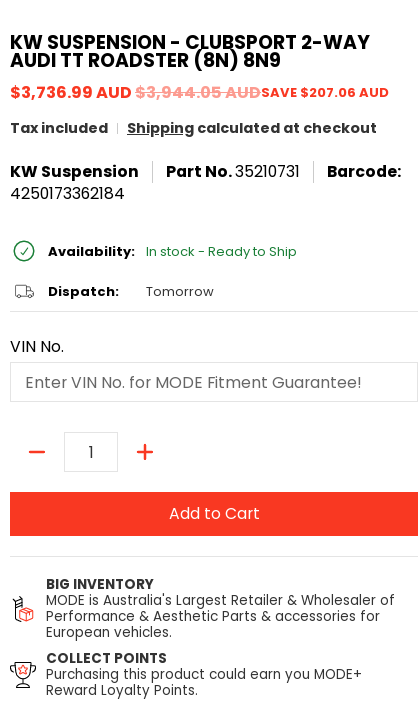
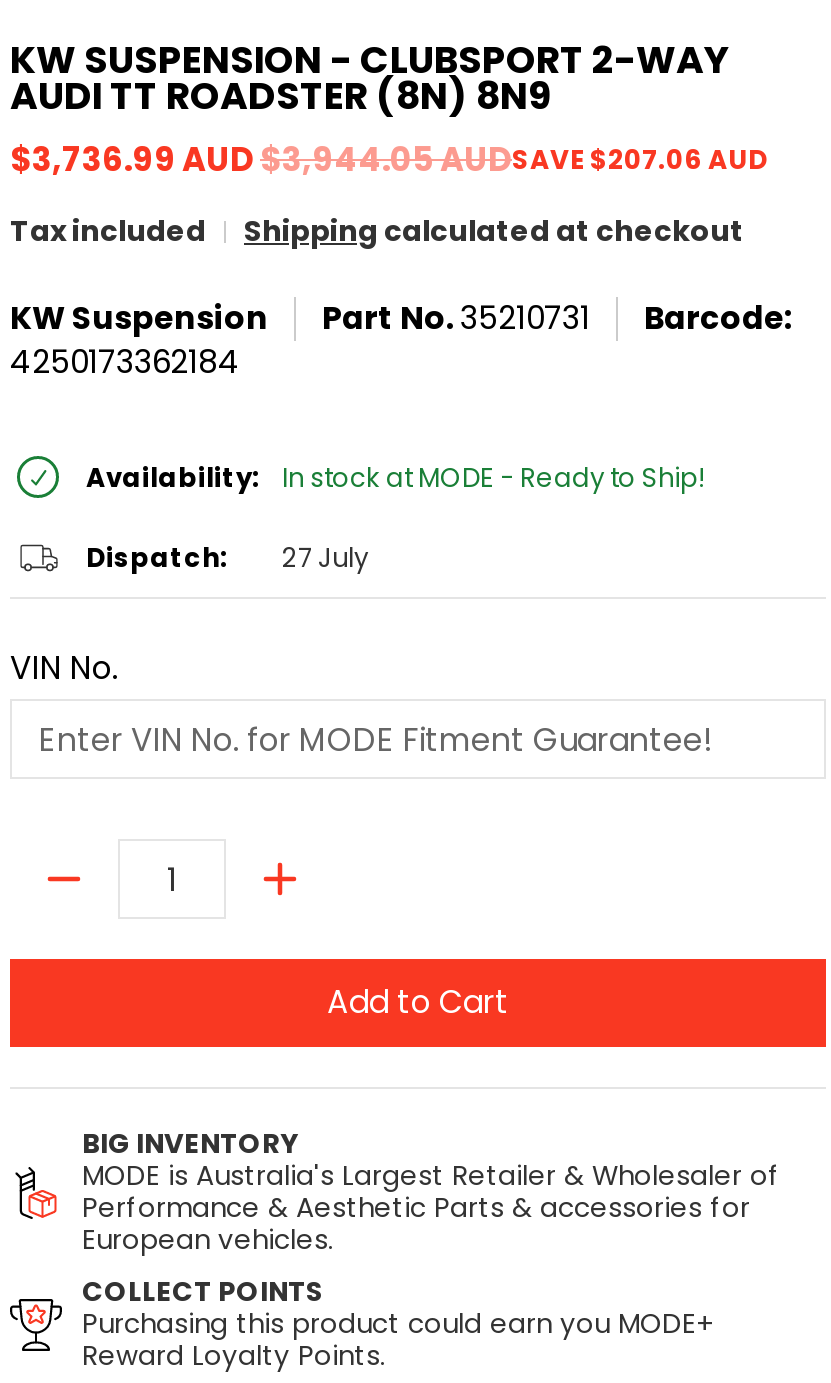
[48,242,297,261] Availability: In stock - Ready to Ship -> [86,458,706,496] Availability: In stock at MODE - Ready to Ship!
[146,282,214,301] Tomorrow -> [282,538,368,576] 27 July

